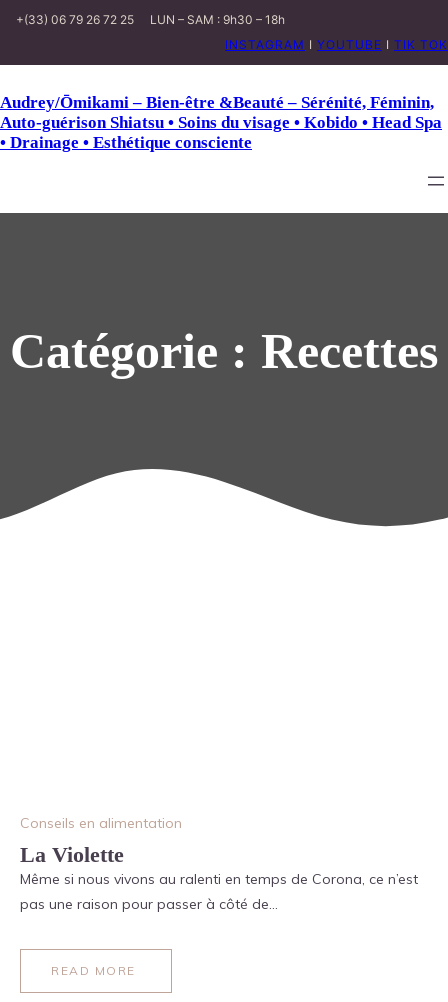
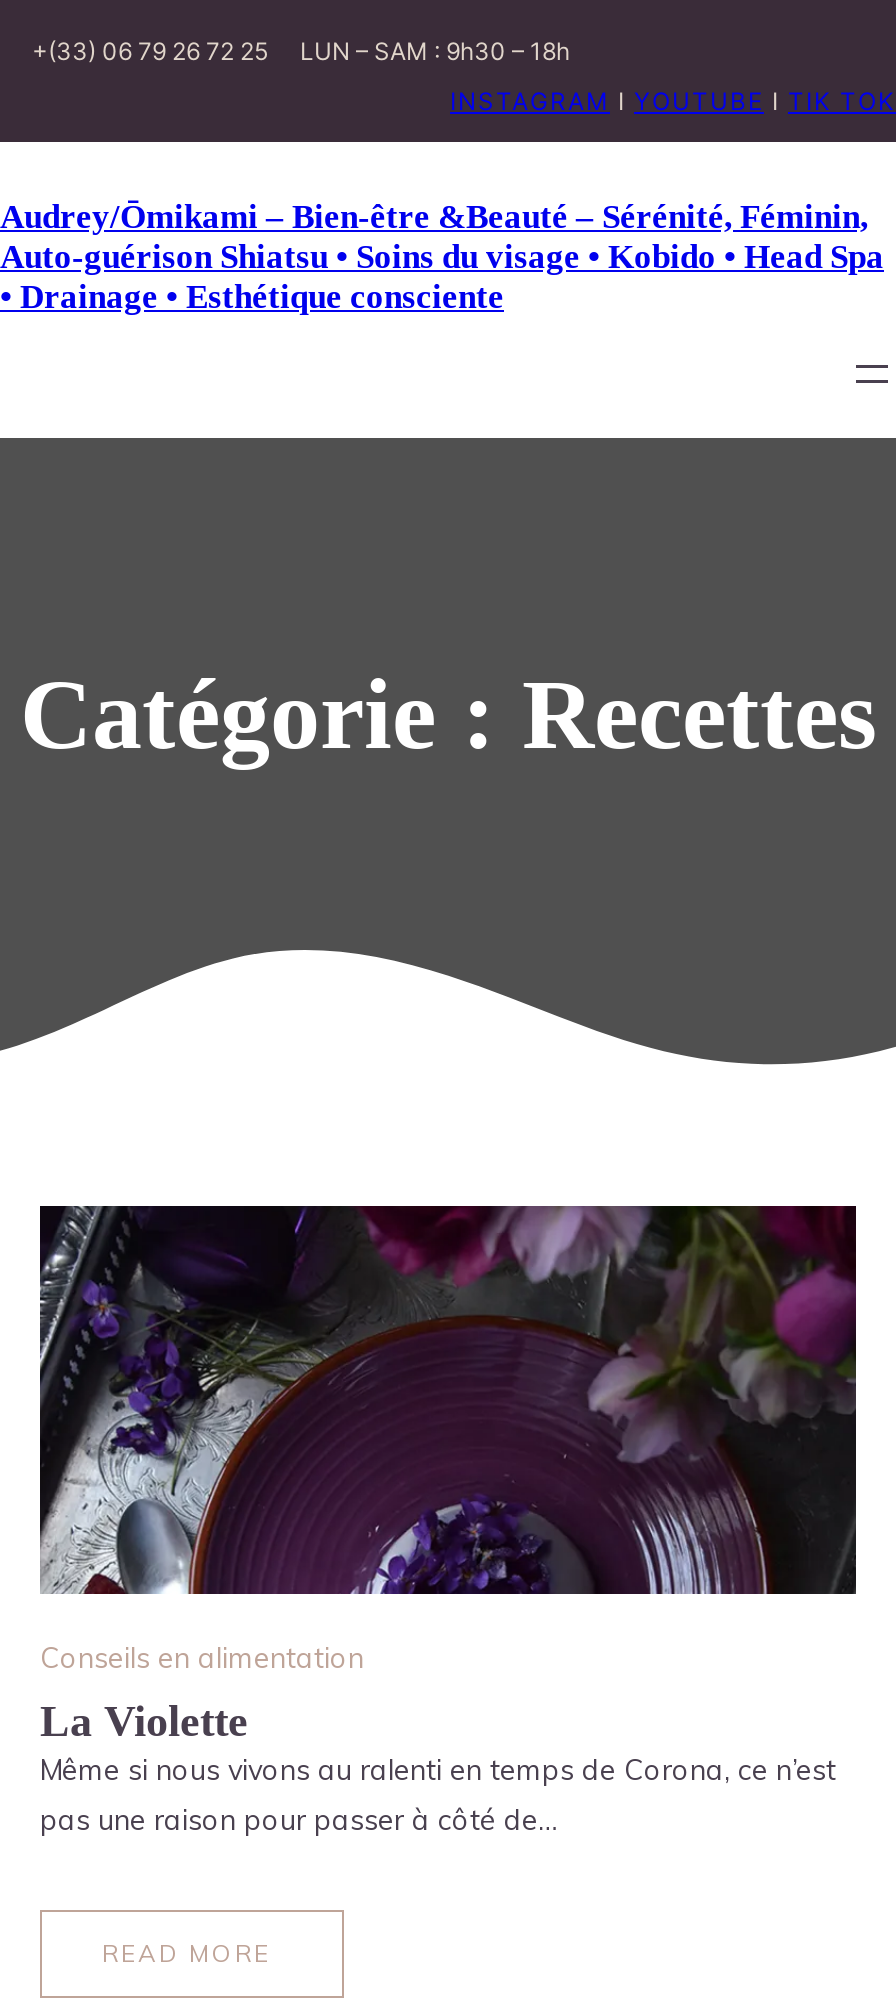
none -> [38,1204,858,1596] [image]

